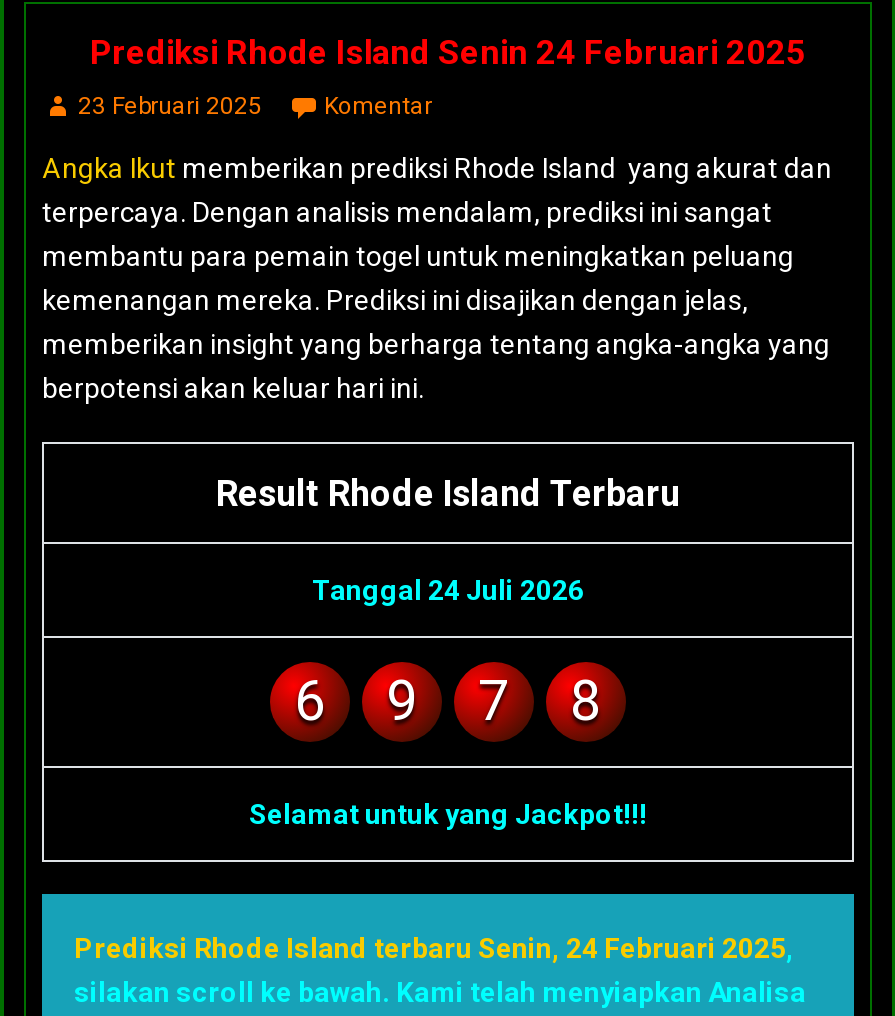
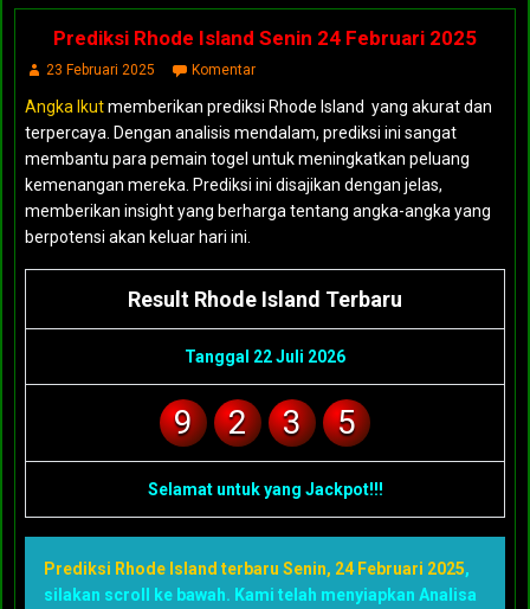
[294,573,584,733] Tanggal 24 Juli 2026 | 6 -> [185,347,345,366] Tanggal 22 Juli 2026
[478,667,602,733] 7 | 8 -> [228,402,356,441] 2 | 3 | 5

